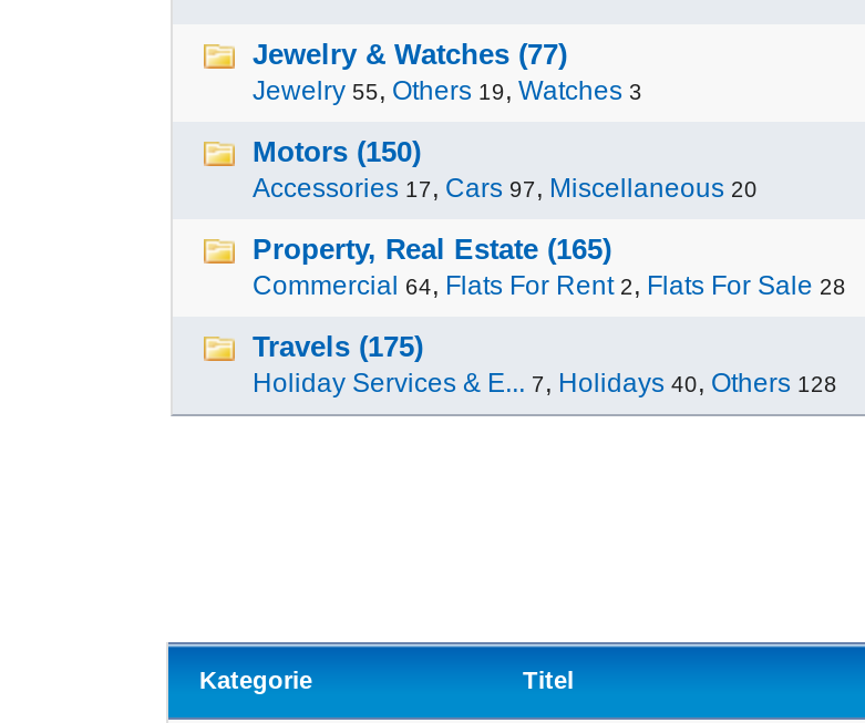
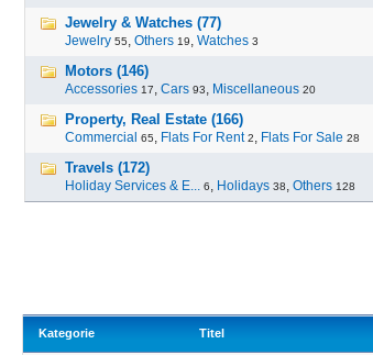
[253,135,421,168] Motors (150) -> [65,63,149,79] Motors (146)
[253,173,758,204] Accessories 17, Cars 97, Miscellaneous 20 -> [65,81,316,97] Accessories 17, Cars 93, Miscellaneous 20
[253,233,611,266] Property, Real Estate (165) -> [65,111,243,127] Property, Real Estate (166)
[253,270,846,301] Commercial 64, Flats For Rent 2, Flats For Sale 28 -> [65,130,360,145] Commercial 65, Flats For Rent 2, Flats For Sale 28
[253,330,423,363] Travels (175) -> [65,159,150,176] Travels (172)
[253,368,837,399] Holiday Services & E... 7, Holidays 40, Others 128 -> [65,178,355,193] Holiday Services & E... 6, Holidays 38, Others 128

